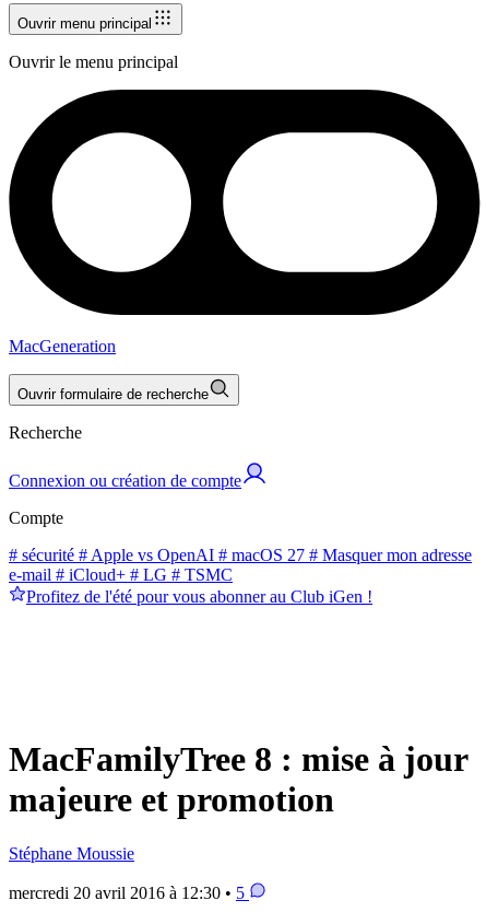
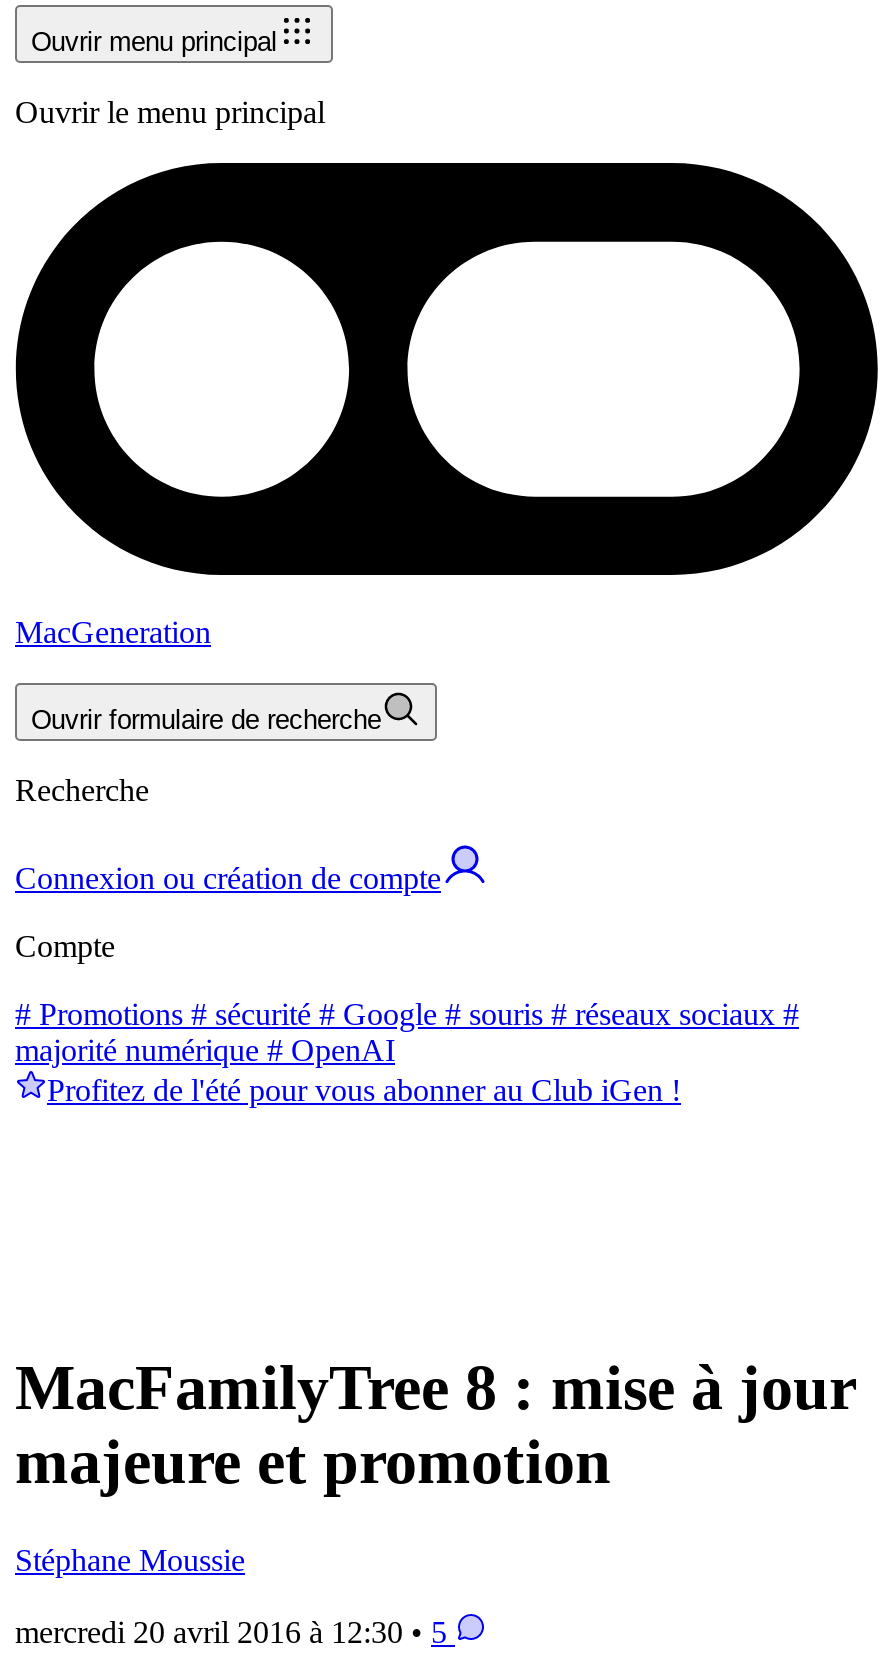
[9,545,472,584] # sécurité # Apple vs OpenAI # macOS 27 # Masquer mon adresse | e-mail # iCloud+ # LG # TSMC -> [15,996,799,1066] # Promotions # sécurité # Google # souris # réseaux sociaux # | majorité numérique # OpenAI

